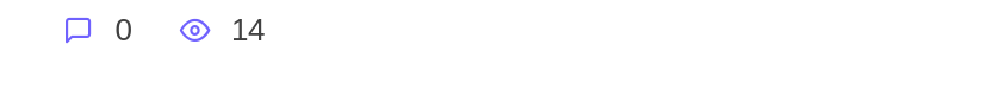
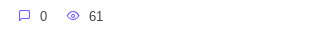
[231,12,265,48] 14 -> [88,9,102,24] 61

